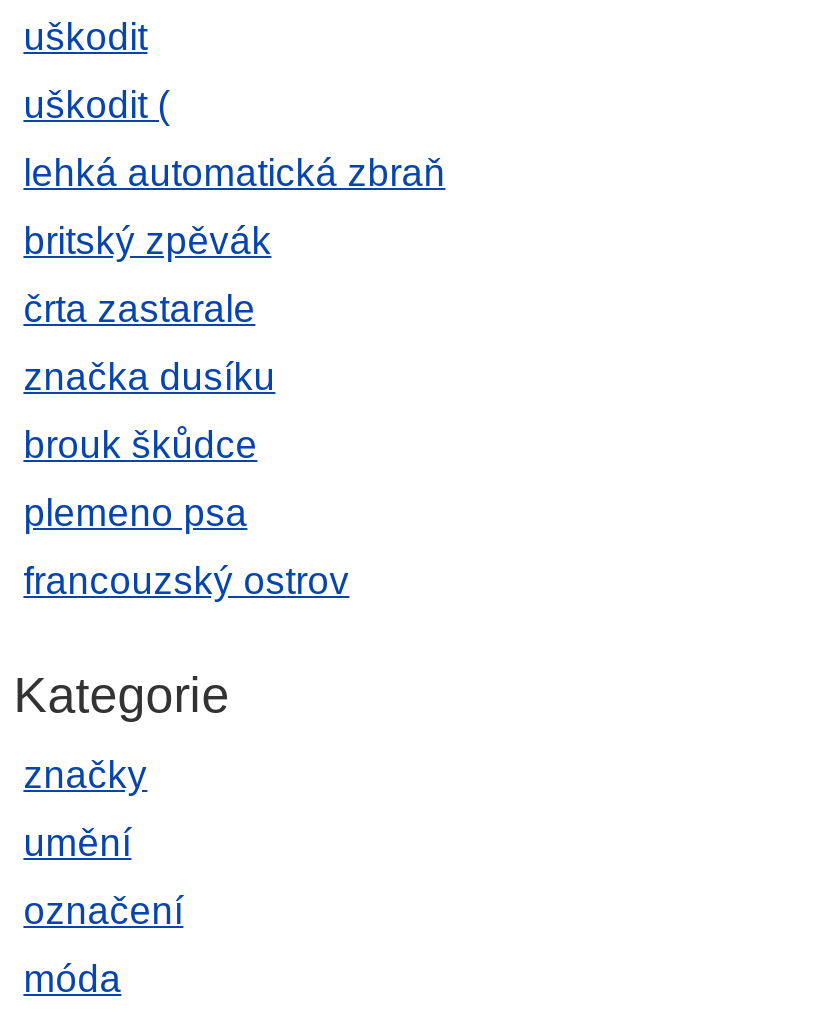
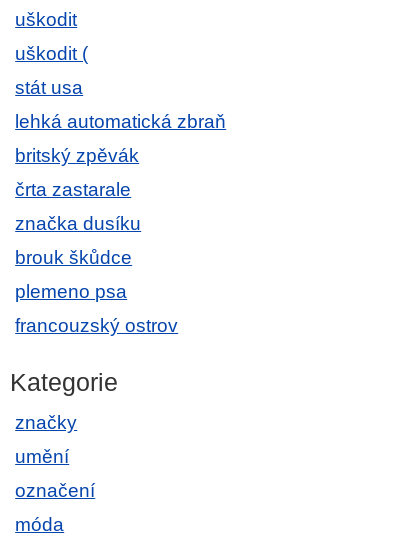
none -> [15,77,83,98] stát usa

